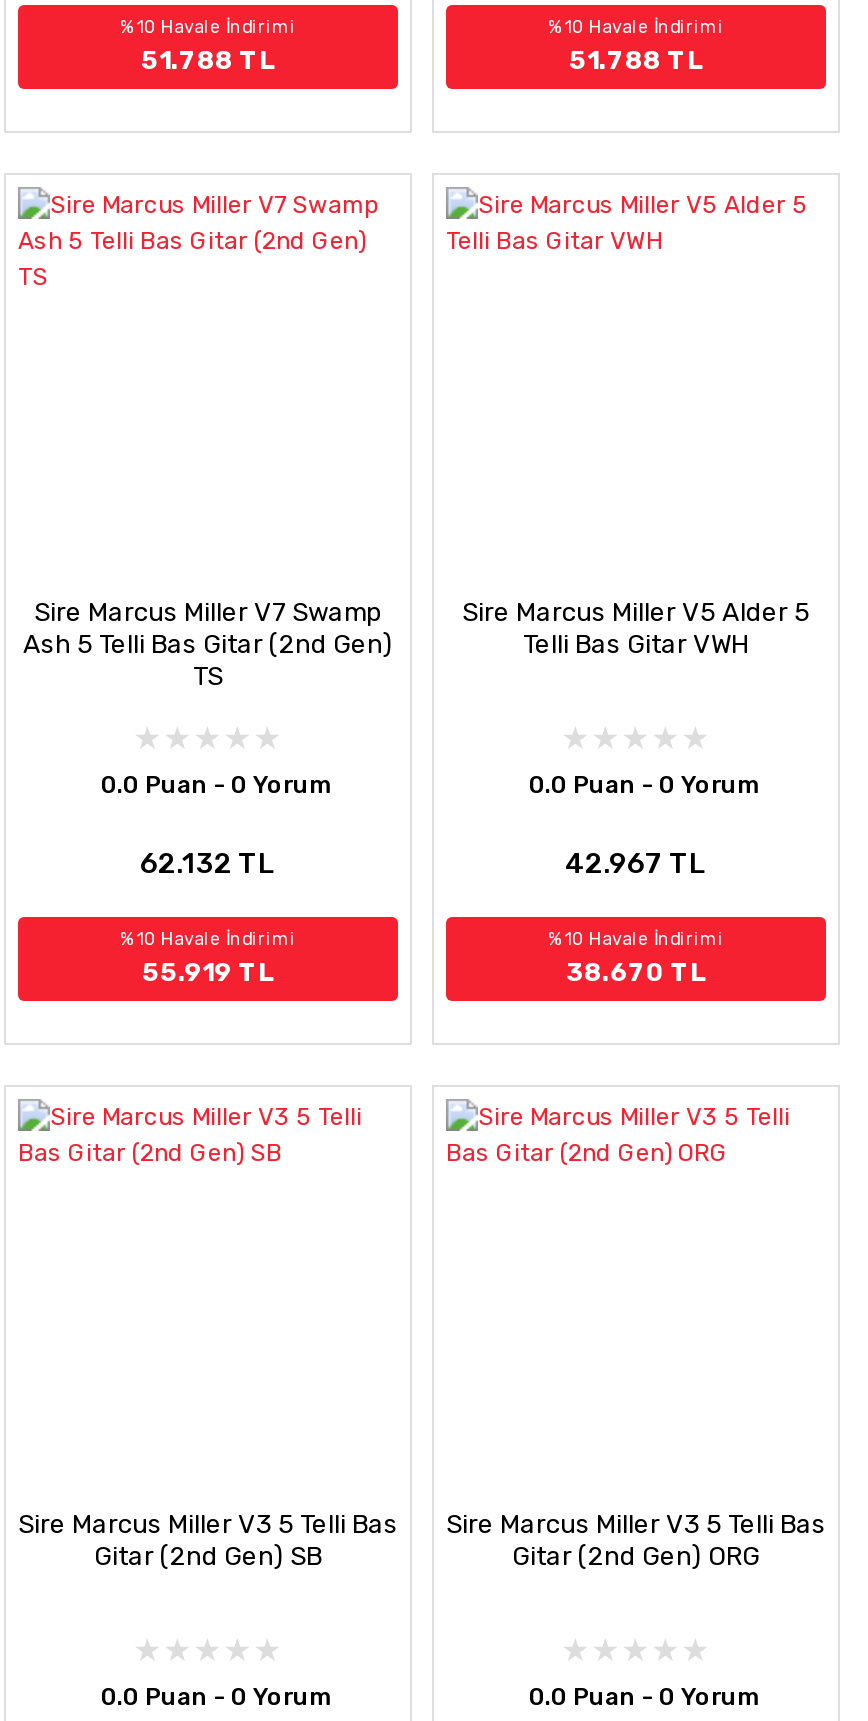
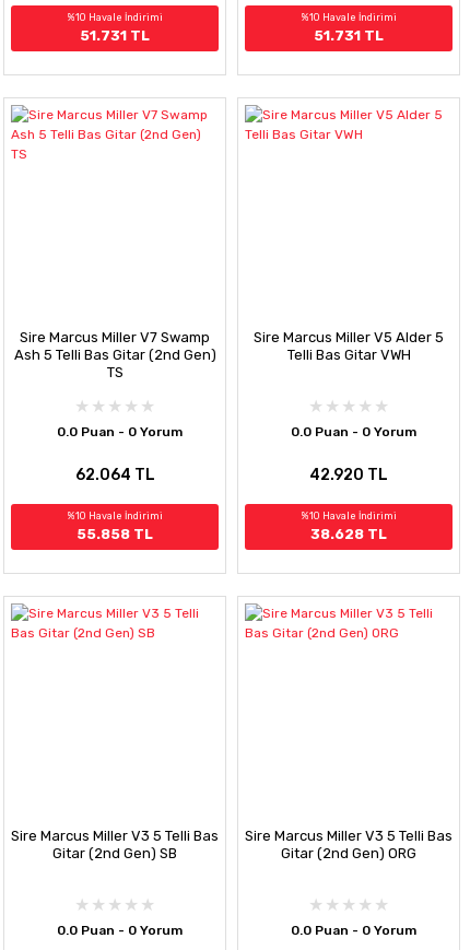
[141,45,275,75] 51.788 TL -> [80,27,150,44] 51.731 TL
[569,45,703,75] 51.788 TL -> [314,27,384,44] 51.731 TL
[140,847,276,881] 62.132 TL -> [75,465,155,484] 62.064 TL
[565,847,707,881] 42.967 TL -> [309,465,388,484] 42.920 TL
[142,957,274,987] 55.919 TL -> [77,526,153,542] 55.858 TL
[566,957,706,987] 38.670 TL -> [310,526,387,542] 38.628 TL

